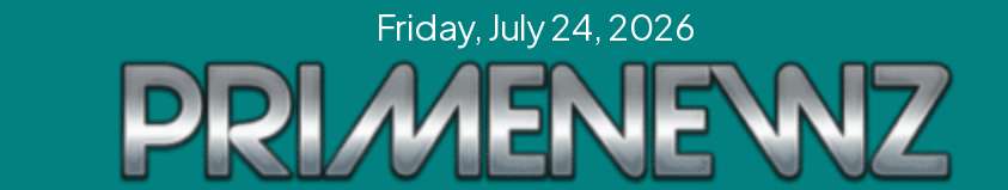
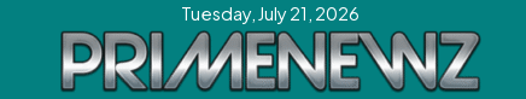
[375,5,696,48] Friday, July 24, 2026 -> [181,2,360,24] Tuesday, July 21, 2026

